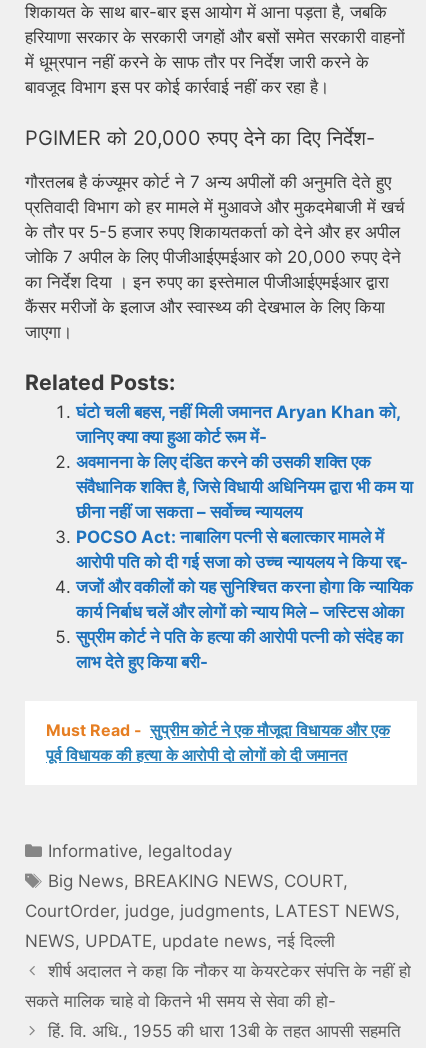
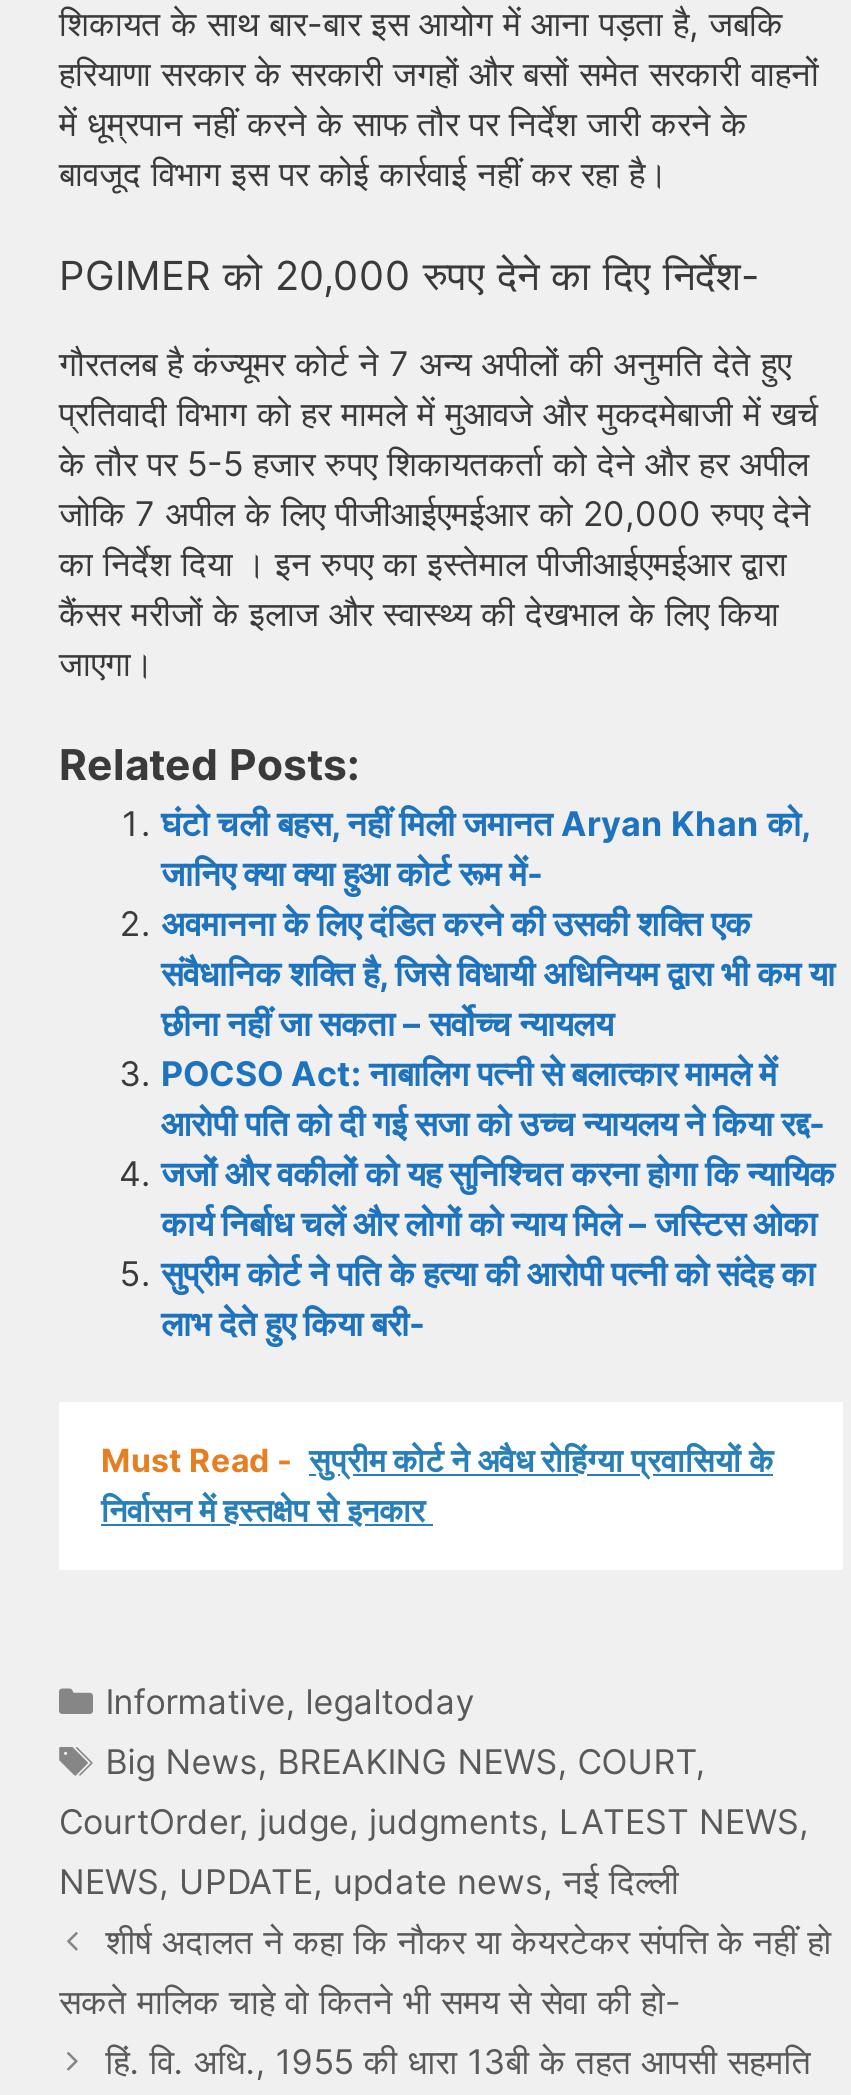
[46,720,390,765] Must Read - सुप्रीम कोर्ट ने एक मौजूदा विधायक और एक | पूर्व विधायक की हत्या के आरोपी दो लोगों को दी जमानत -> [101,1439,773,1529] Must Read - सुप्रीम कोर्ट ने अवैध रोहिंग्या प्रवासियों के | निर्वासन में हस्तक्षेप से इनकार

